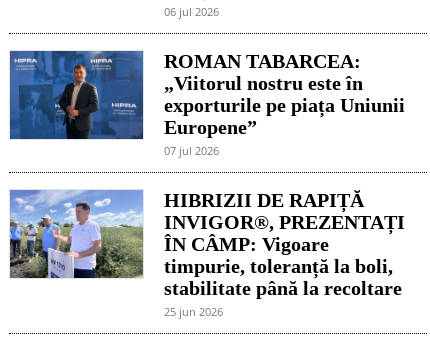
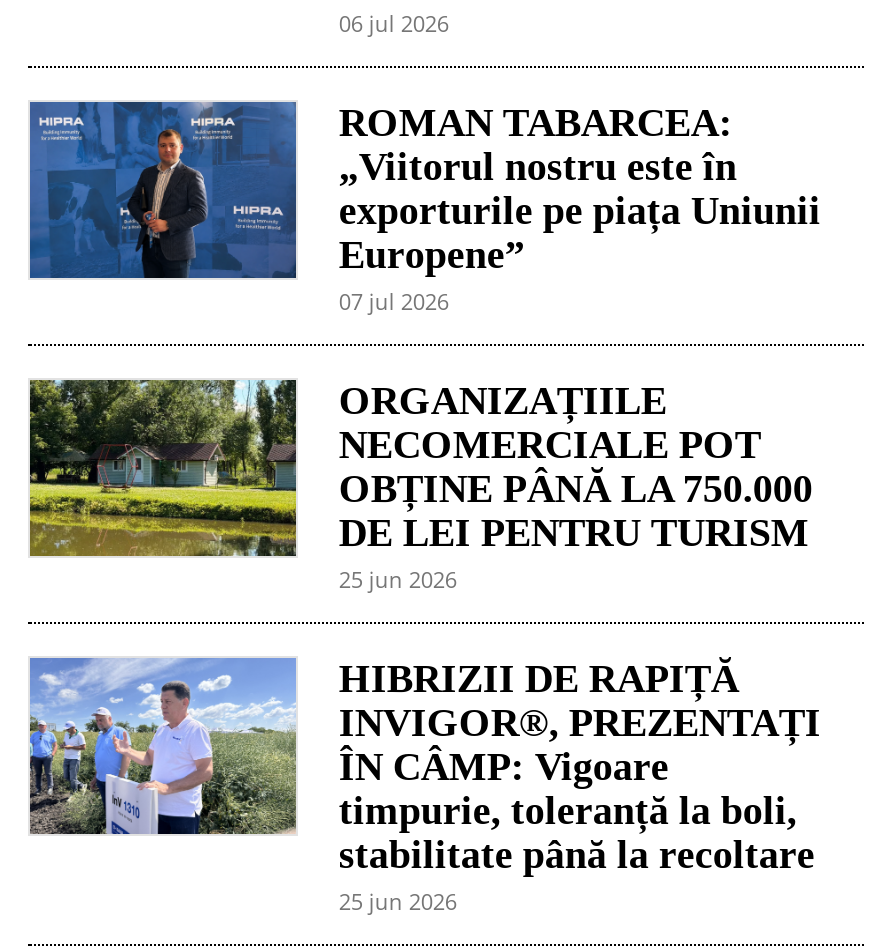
none -> [28,378,813,594] [image] | ORGANIZAȚIILE | NECOMERCIALE POT | OBȚINE PÂNĂ LA 750.000 | DE LEI PENTRU TURISM | 25 jun 2026

